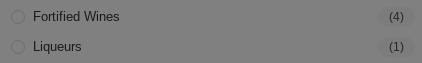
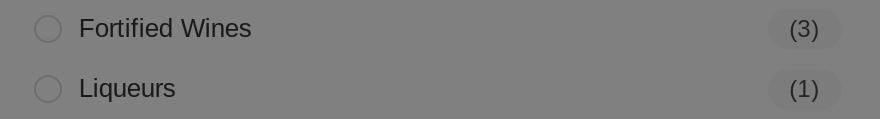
[389,9,404,23] (4) -> [789,15,819,43] (3)

